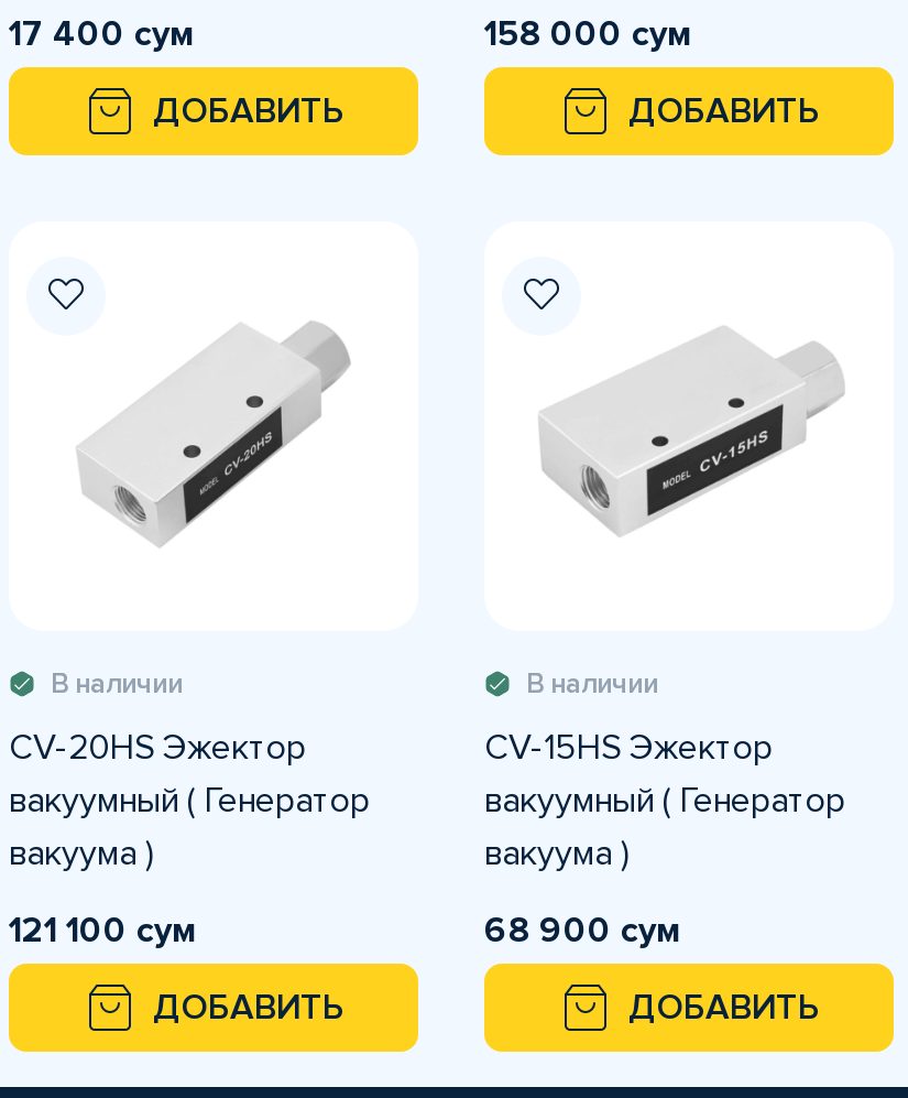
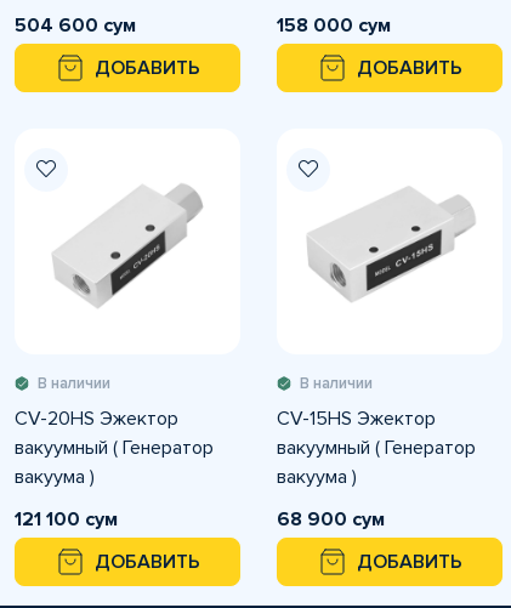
[9,12,194,56] 17 400 сум -> [15,13,136,38] 504 600 сум

